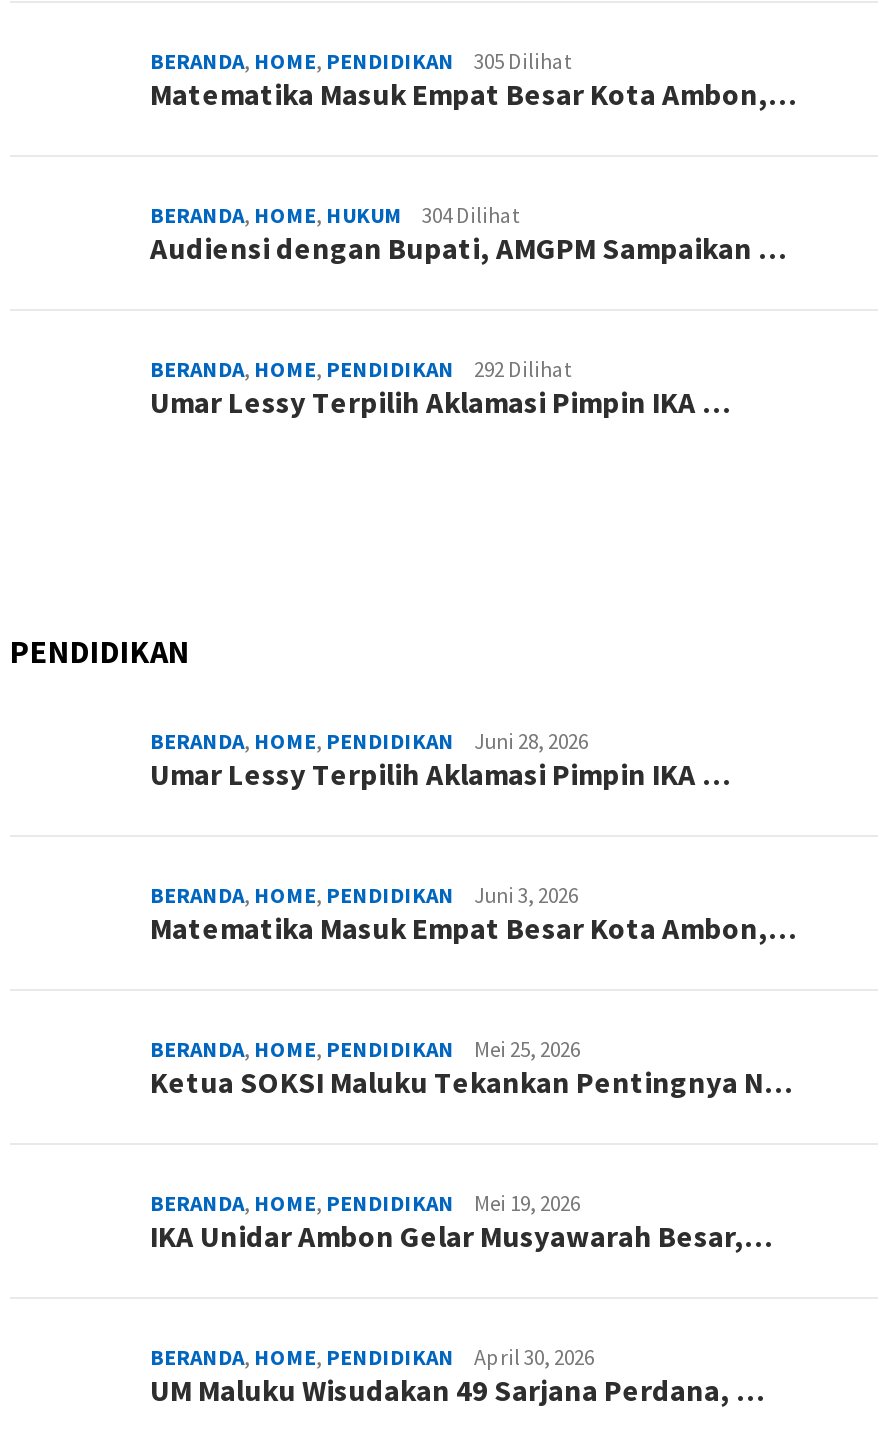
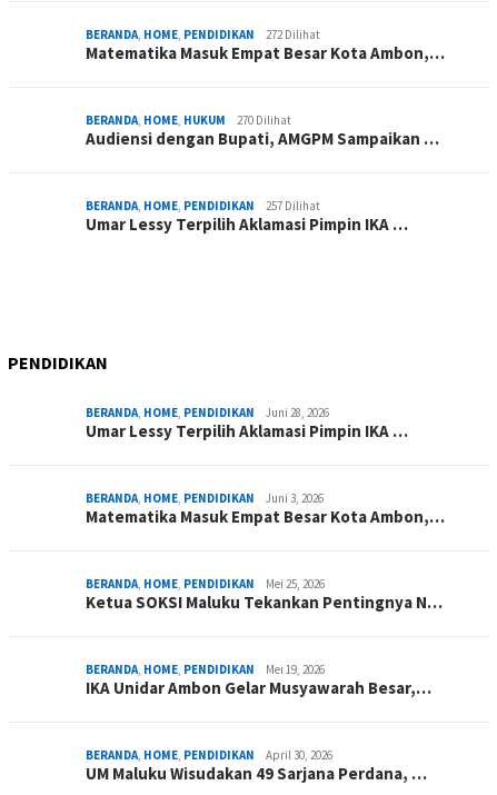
[150,48,572,76] BERANDA, HOME, PENDIDIKAN 305 Dilihat -> [86,27,320,42] BERANDA, HOME, PENDIDIKAN 272 Dilihat
[150,202,520,230] BERANDA, HOME, HUKUM 304 Dilihat -> [86,112,291,128] BERANDA, HOME, HUKUM 270 Dilihat
[150,356,572,384] BERANDA, HOME, PENDIDIKAN 292 Dilihat -> [86,198,320,214] BERANDA, HOME, PENDIDIKAN 257 Dilihat

